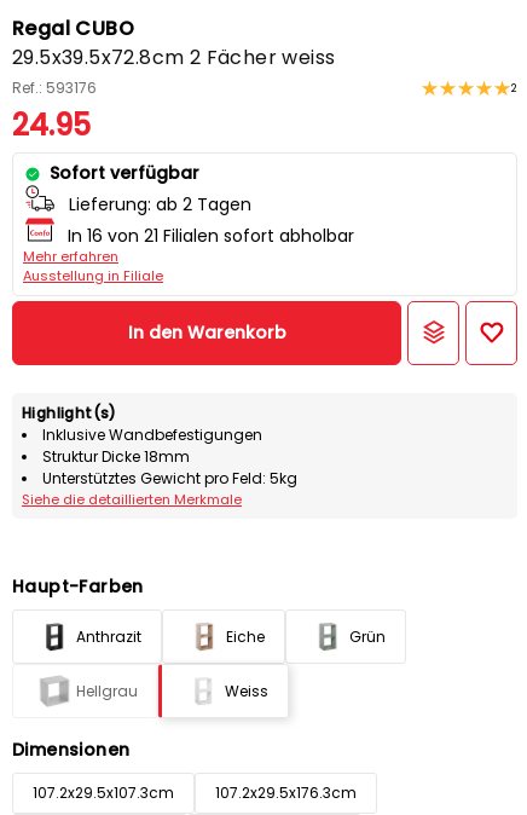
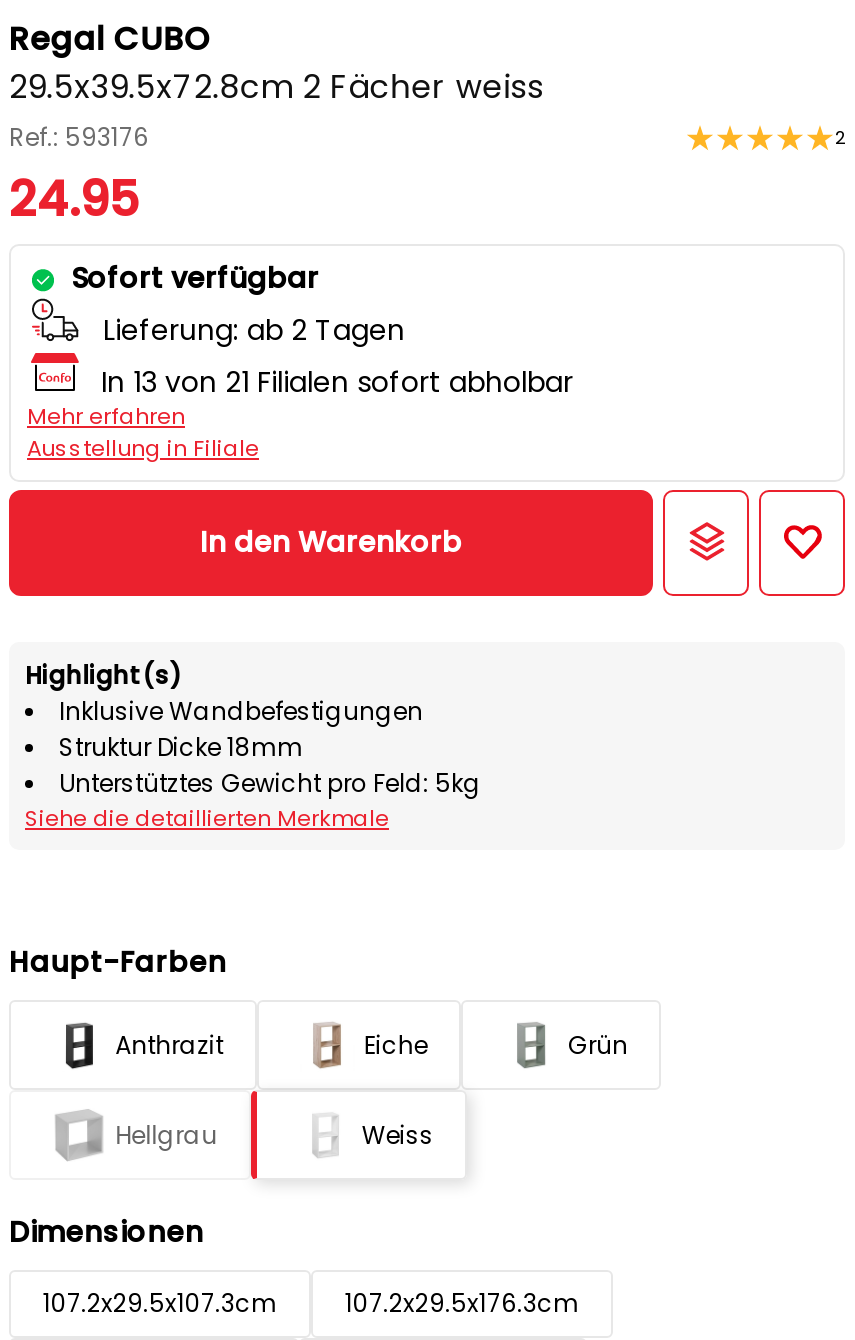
[68,224,354,248] In 16 von 21 Filialen sofort abholbar -> [101,362,573,402] In 13 von 21 Filialen sofort abholbar

